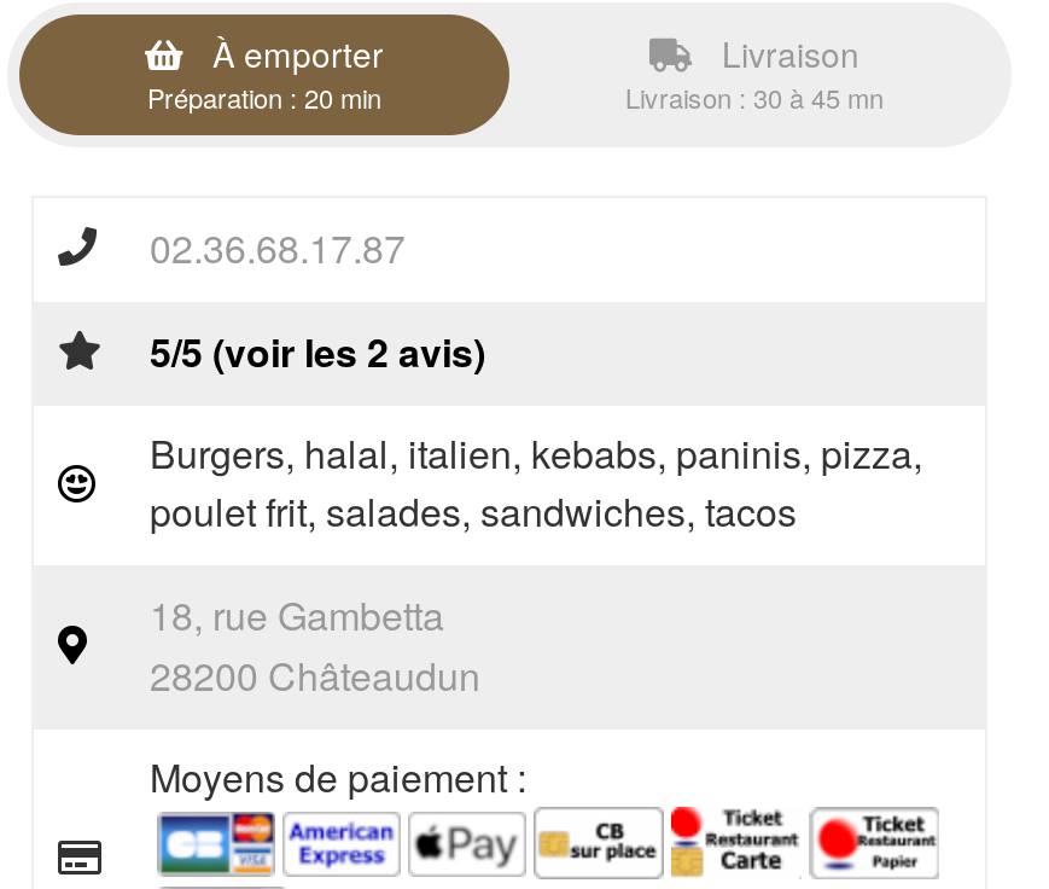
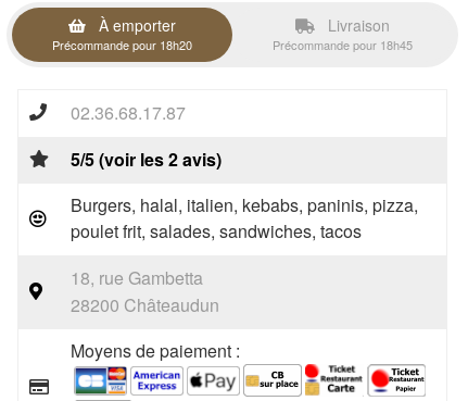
[147,77,381,116] Préparation : 20 min -> [52,36,192,53] Précommande pour 18h20
[625,77,884,116] Livraison : 30 à 45 mn -> [273,36,413,53] Précommande pour 18h45

